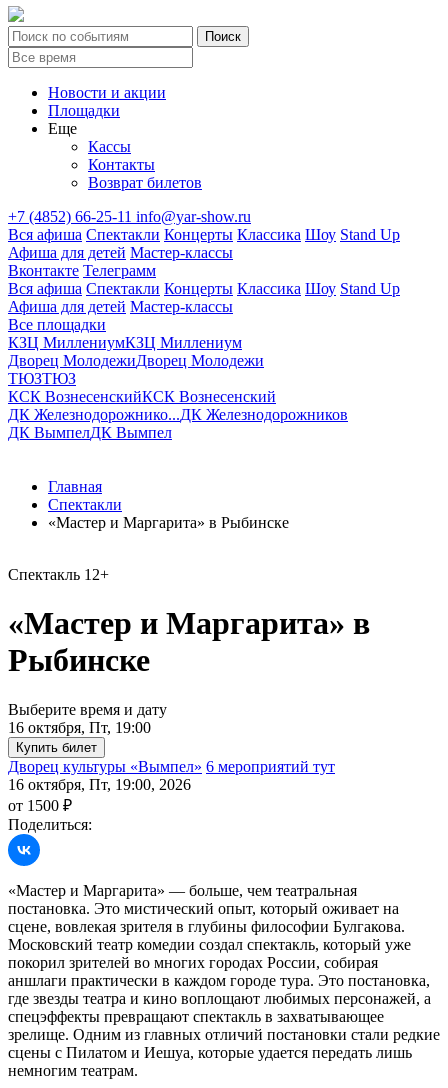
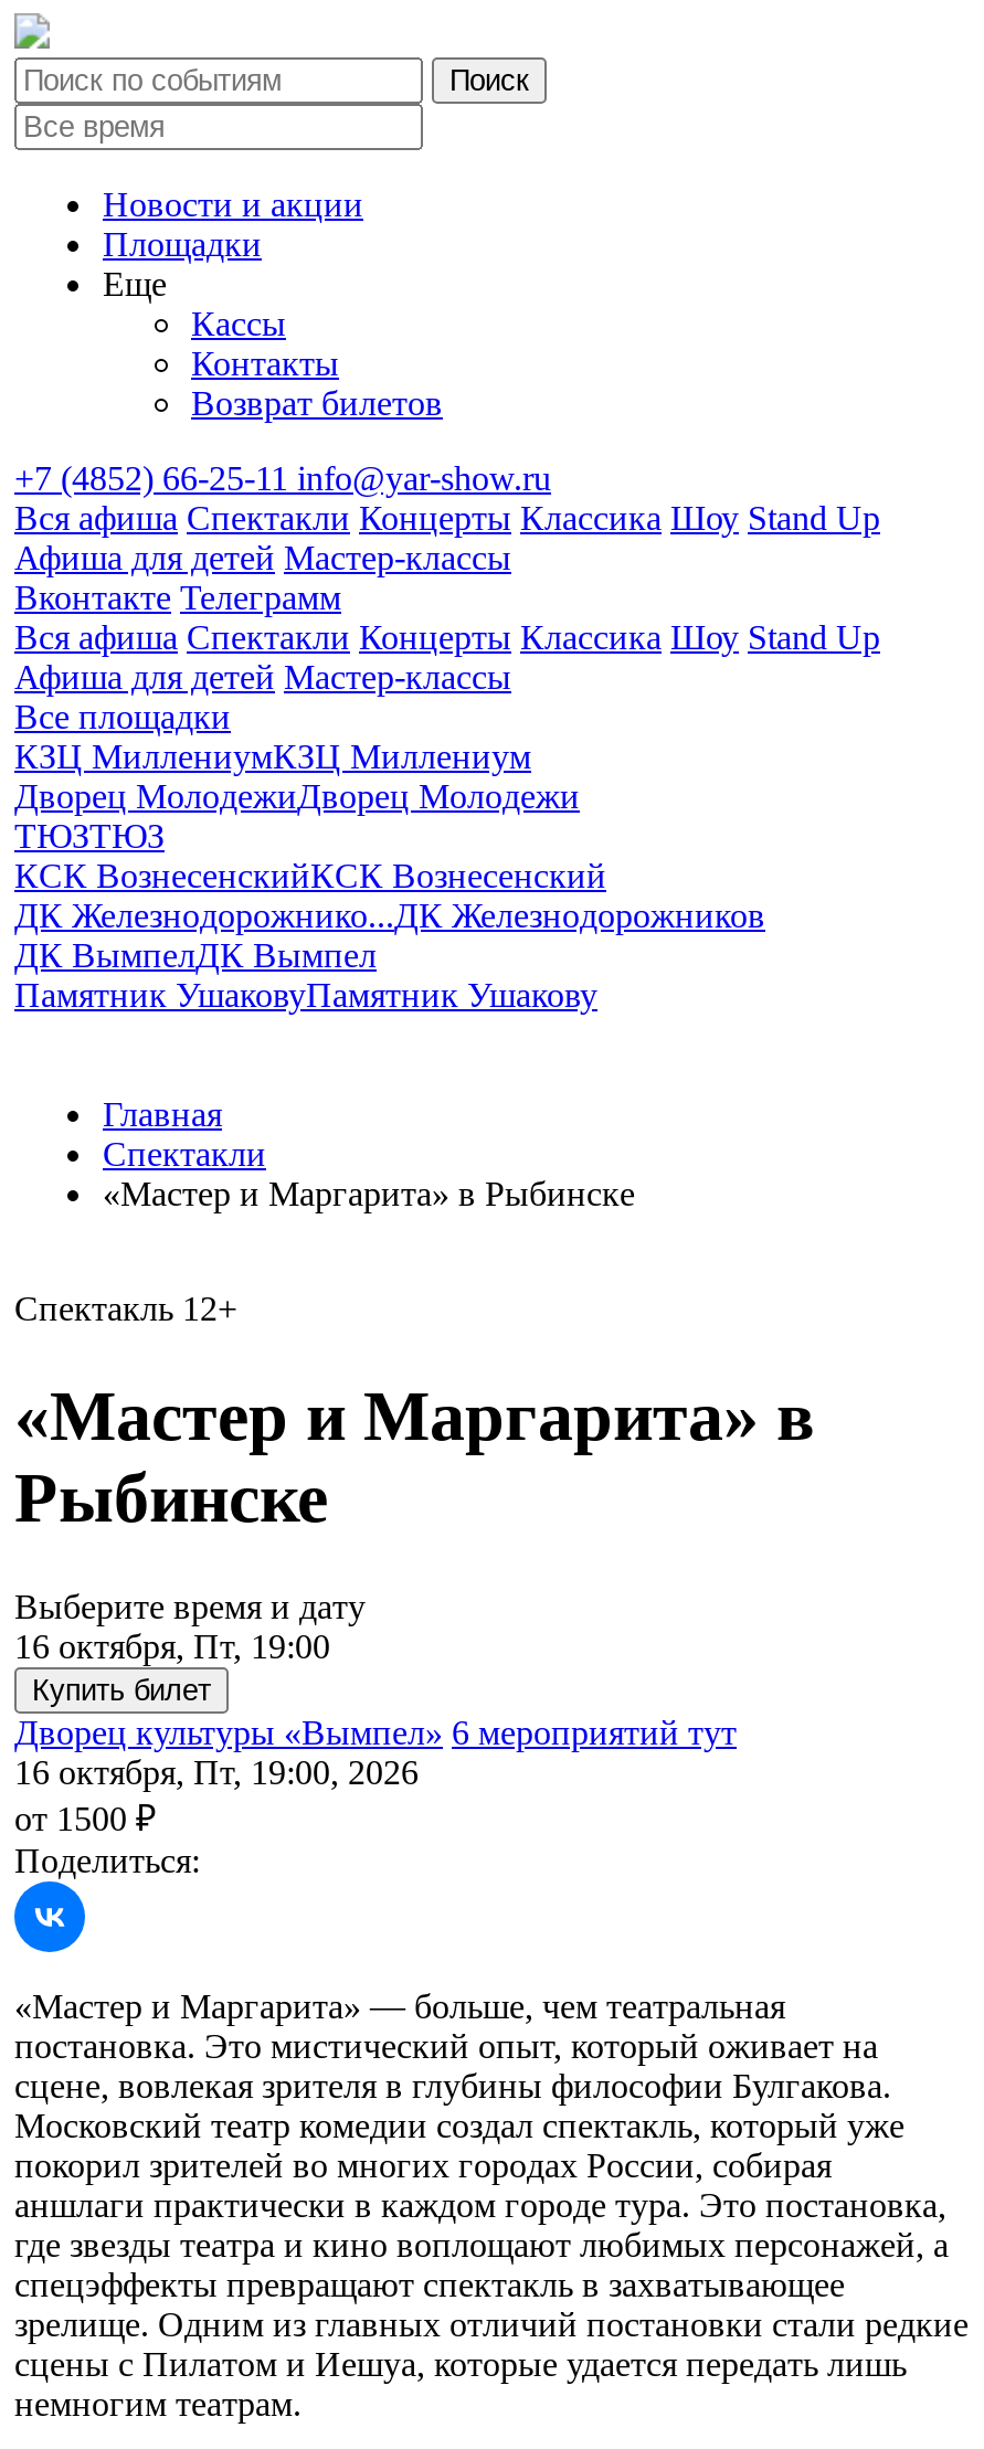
none -> [14,976,597,1014] Памятник УшаковуПамятник Ушакову

